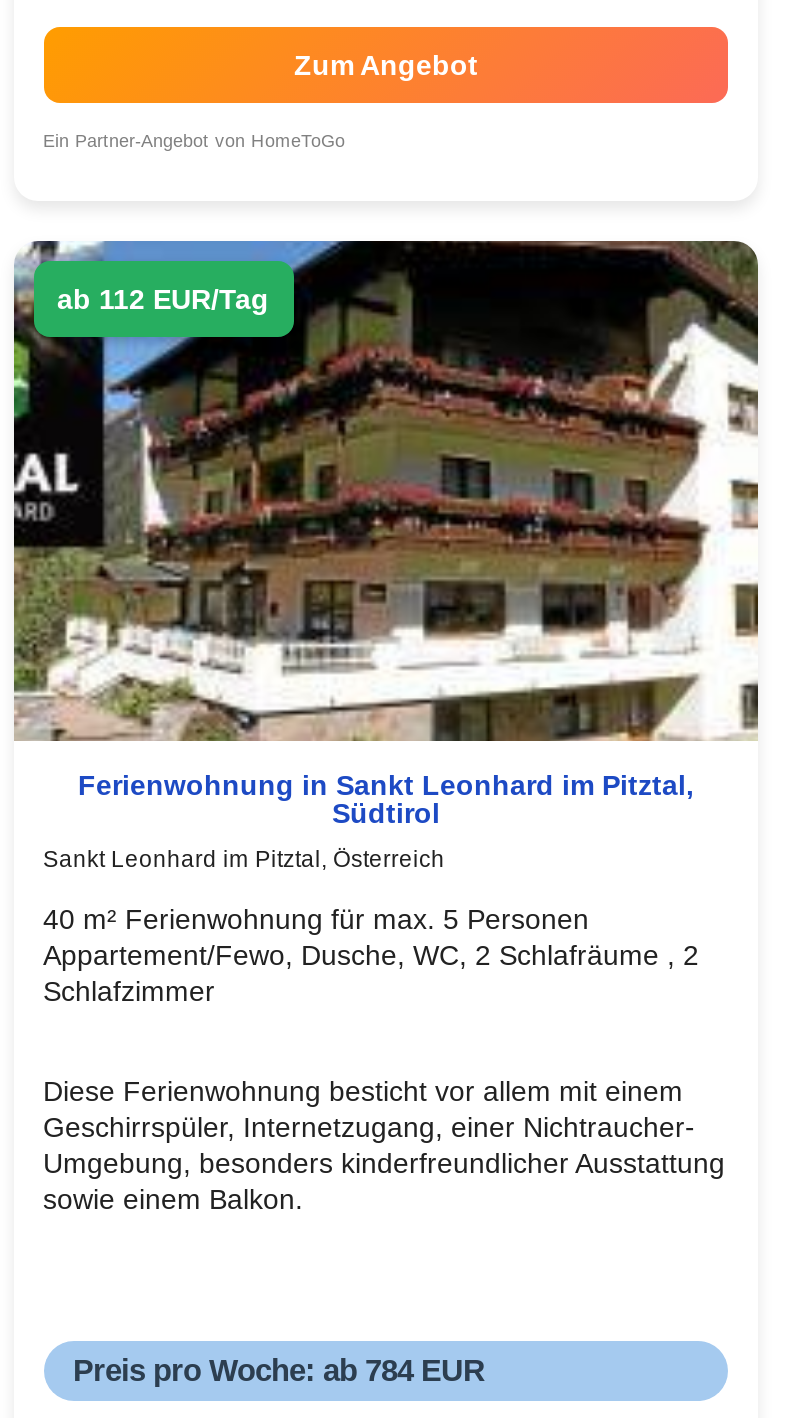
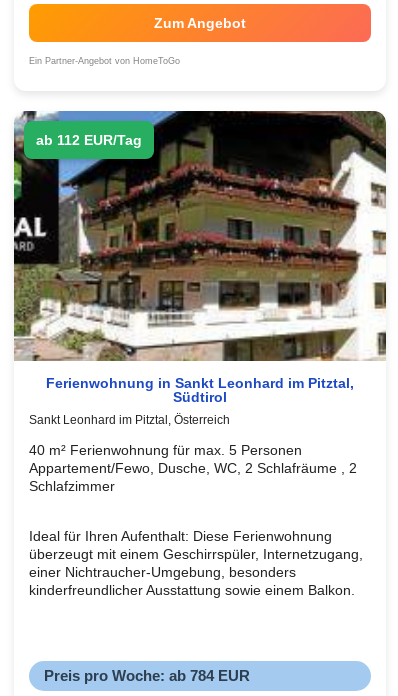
[43,1075,725,1215] Diese Ferienwohnung besticht vor allem mit einem | Geschirrspüler, Internetzugang, einer Nichtraucher- | Umgebung, besonders kinderfreundlicher Ausstattung | sowie einem Balkon. -> [28,528,362,598] Ideal für Ihren Aufenthalt: Diese Ferienwohnung | überzeugt mit einem Geschirrspüler, Internetzugang, | einer Nichtraucher-Umgebung, besonders | kinderfreundlicher Ausstattung sowie einem Balkon.

